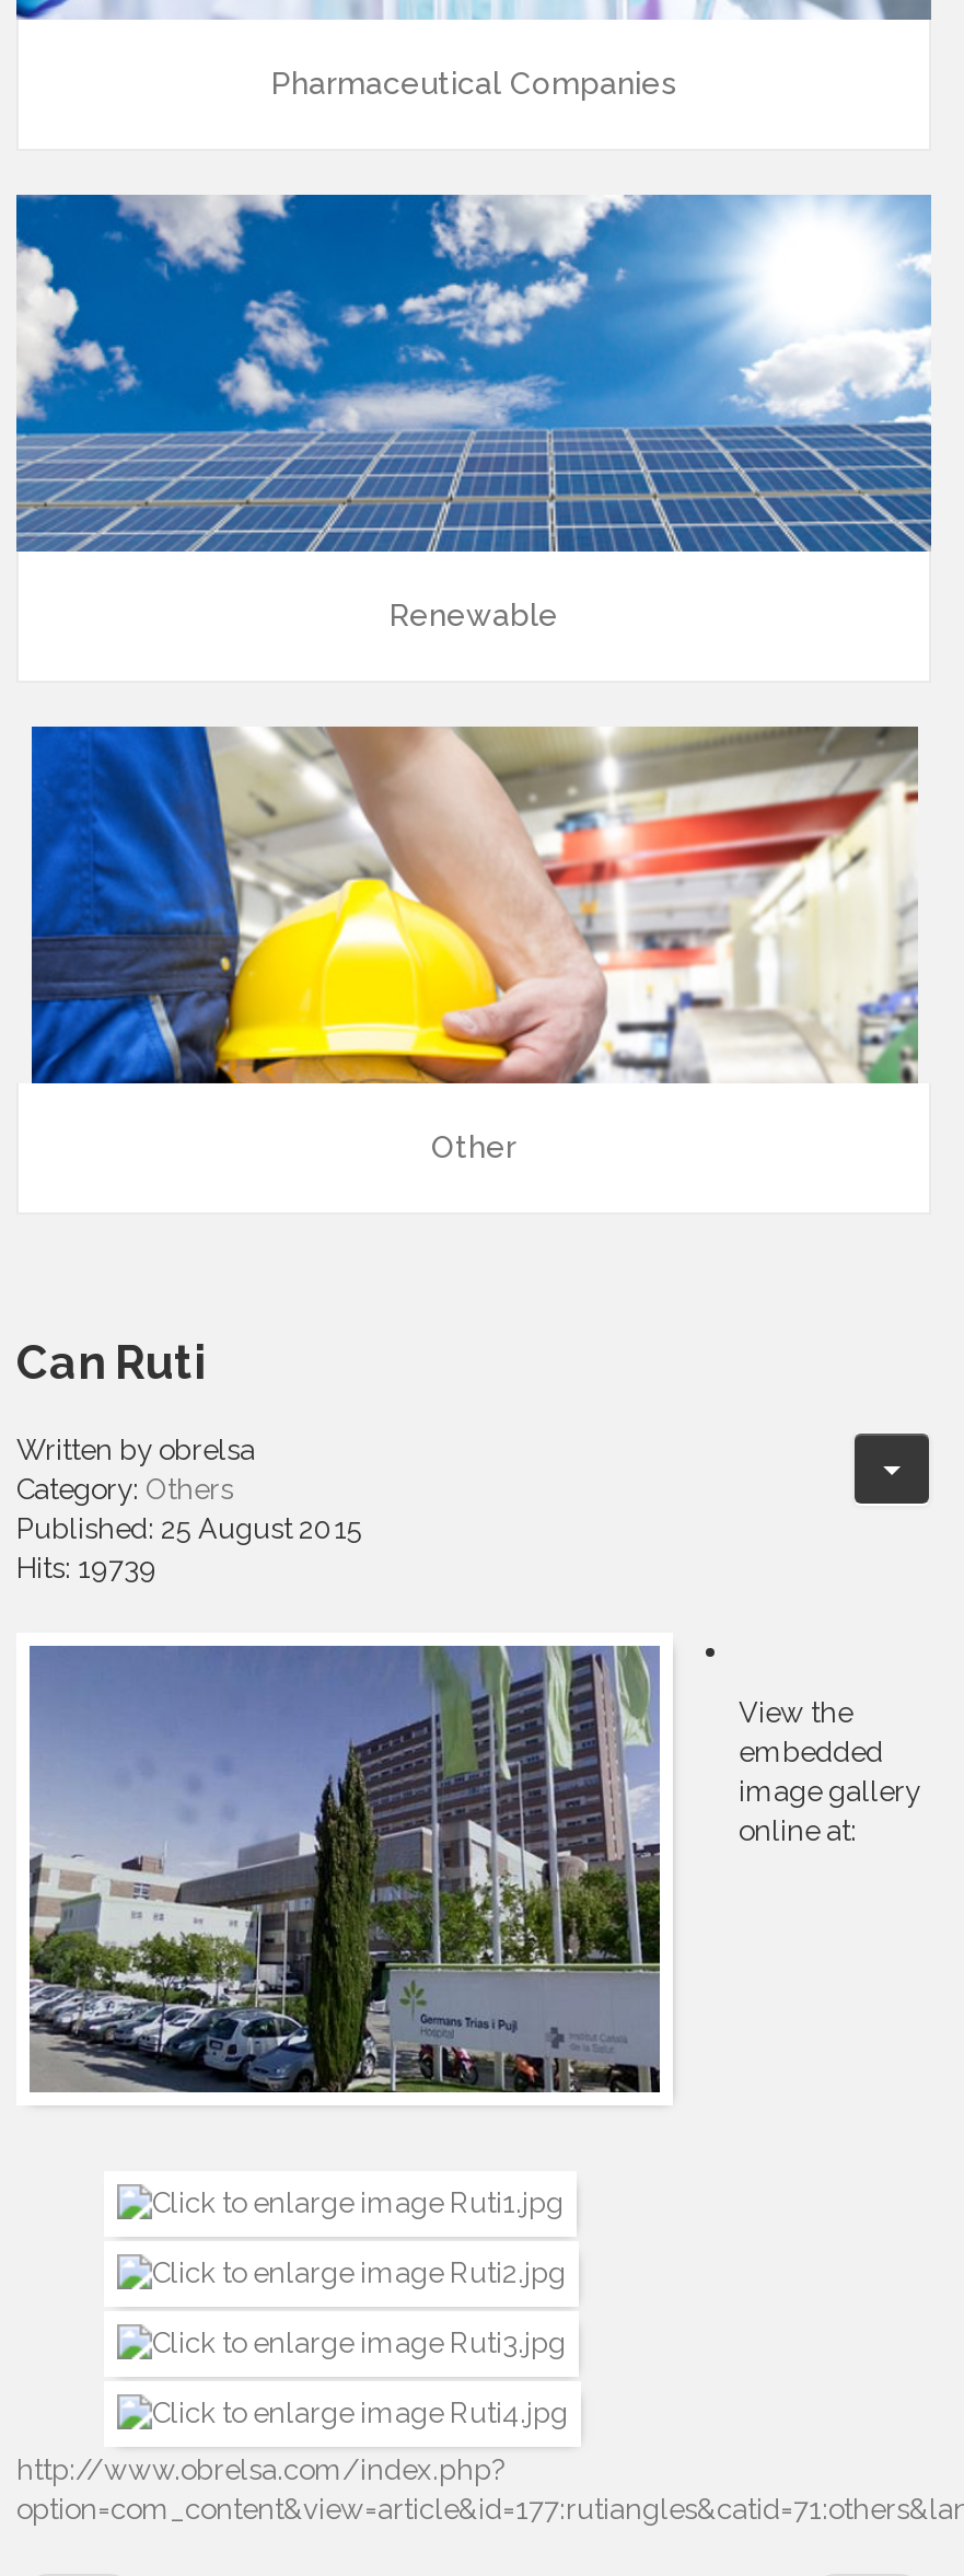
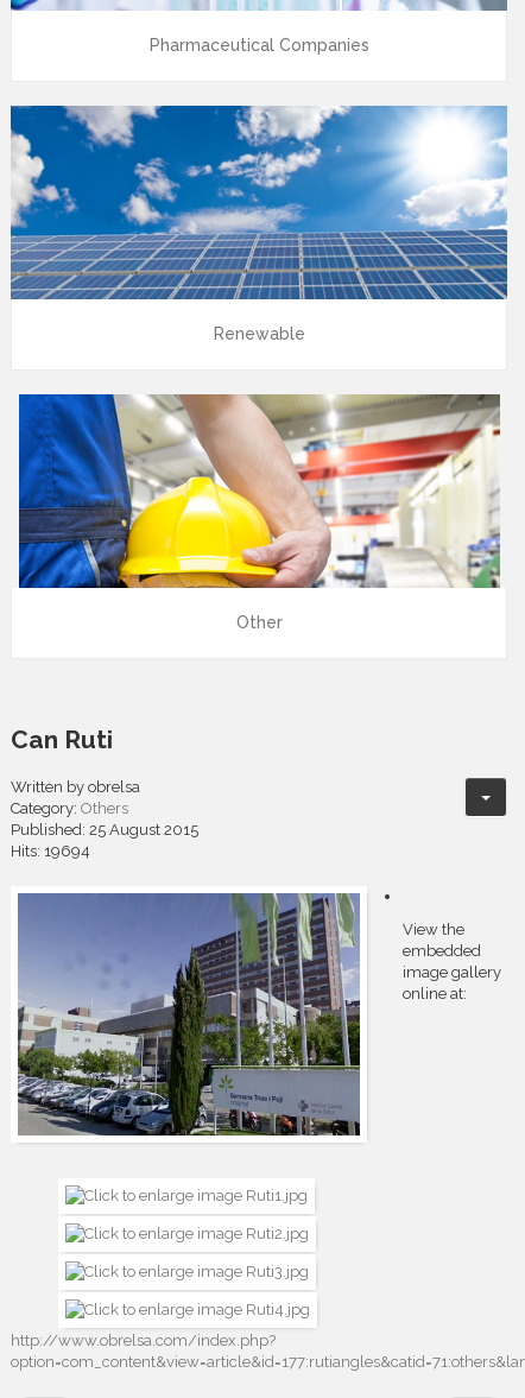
[16,1552,156,1585] Hits: 19739 -> [11,842,90,860] Hits: 19694

